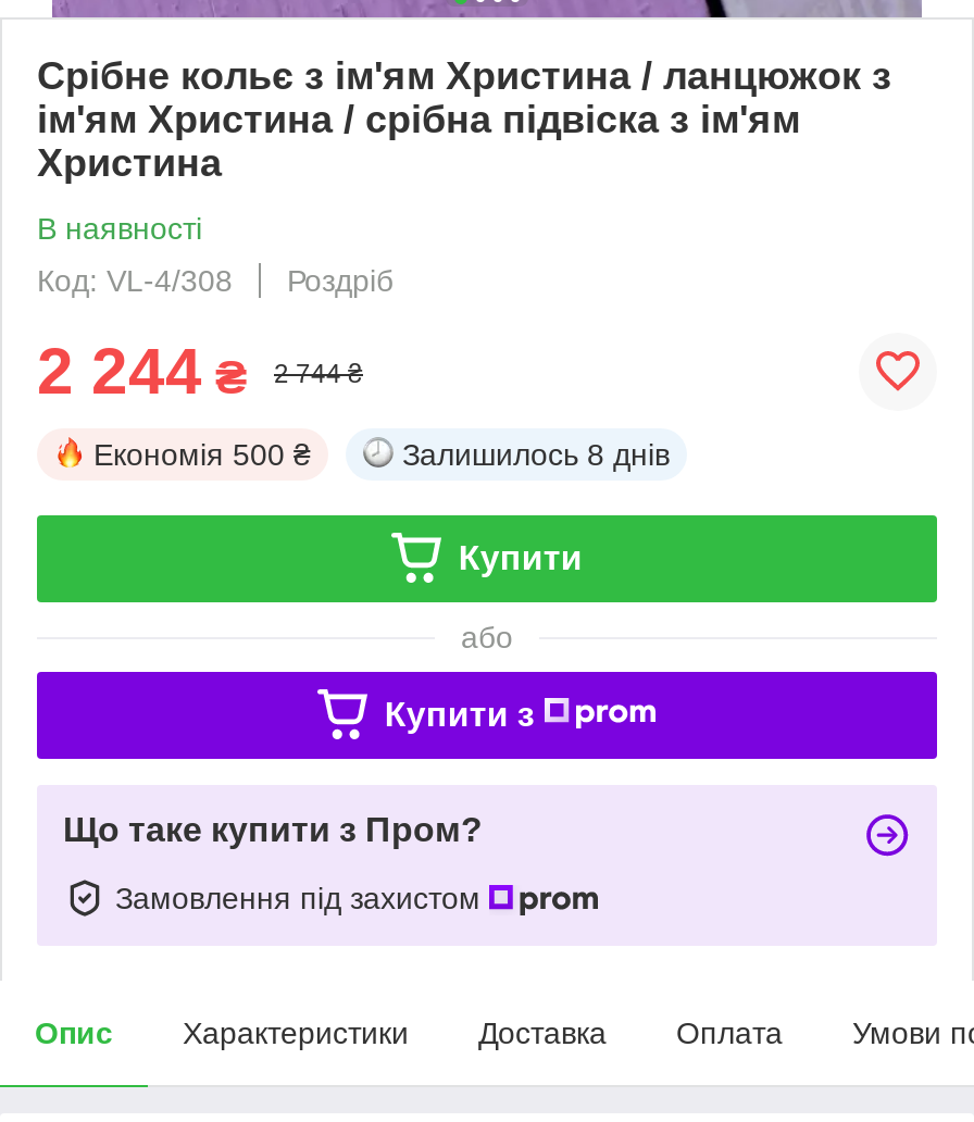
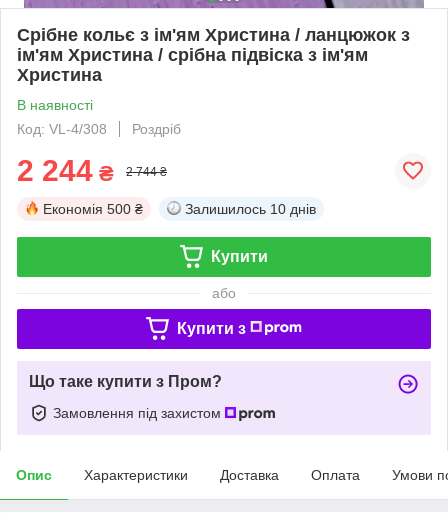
[402,437,670,471] Залишилось 8 днів -> [185,201,316,217] Залишилось 10 днів

